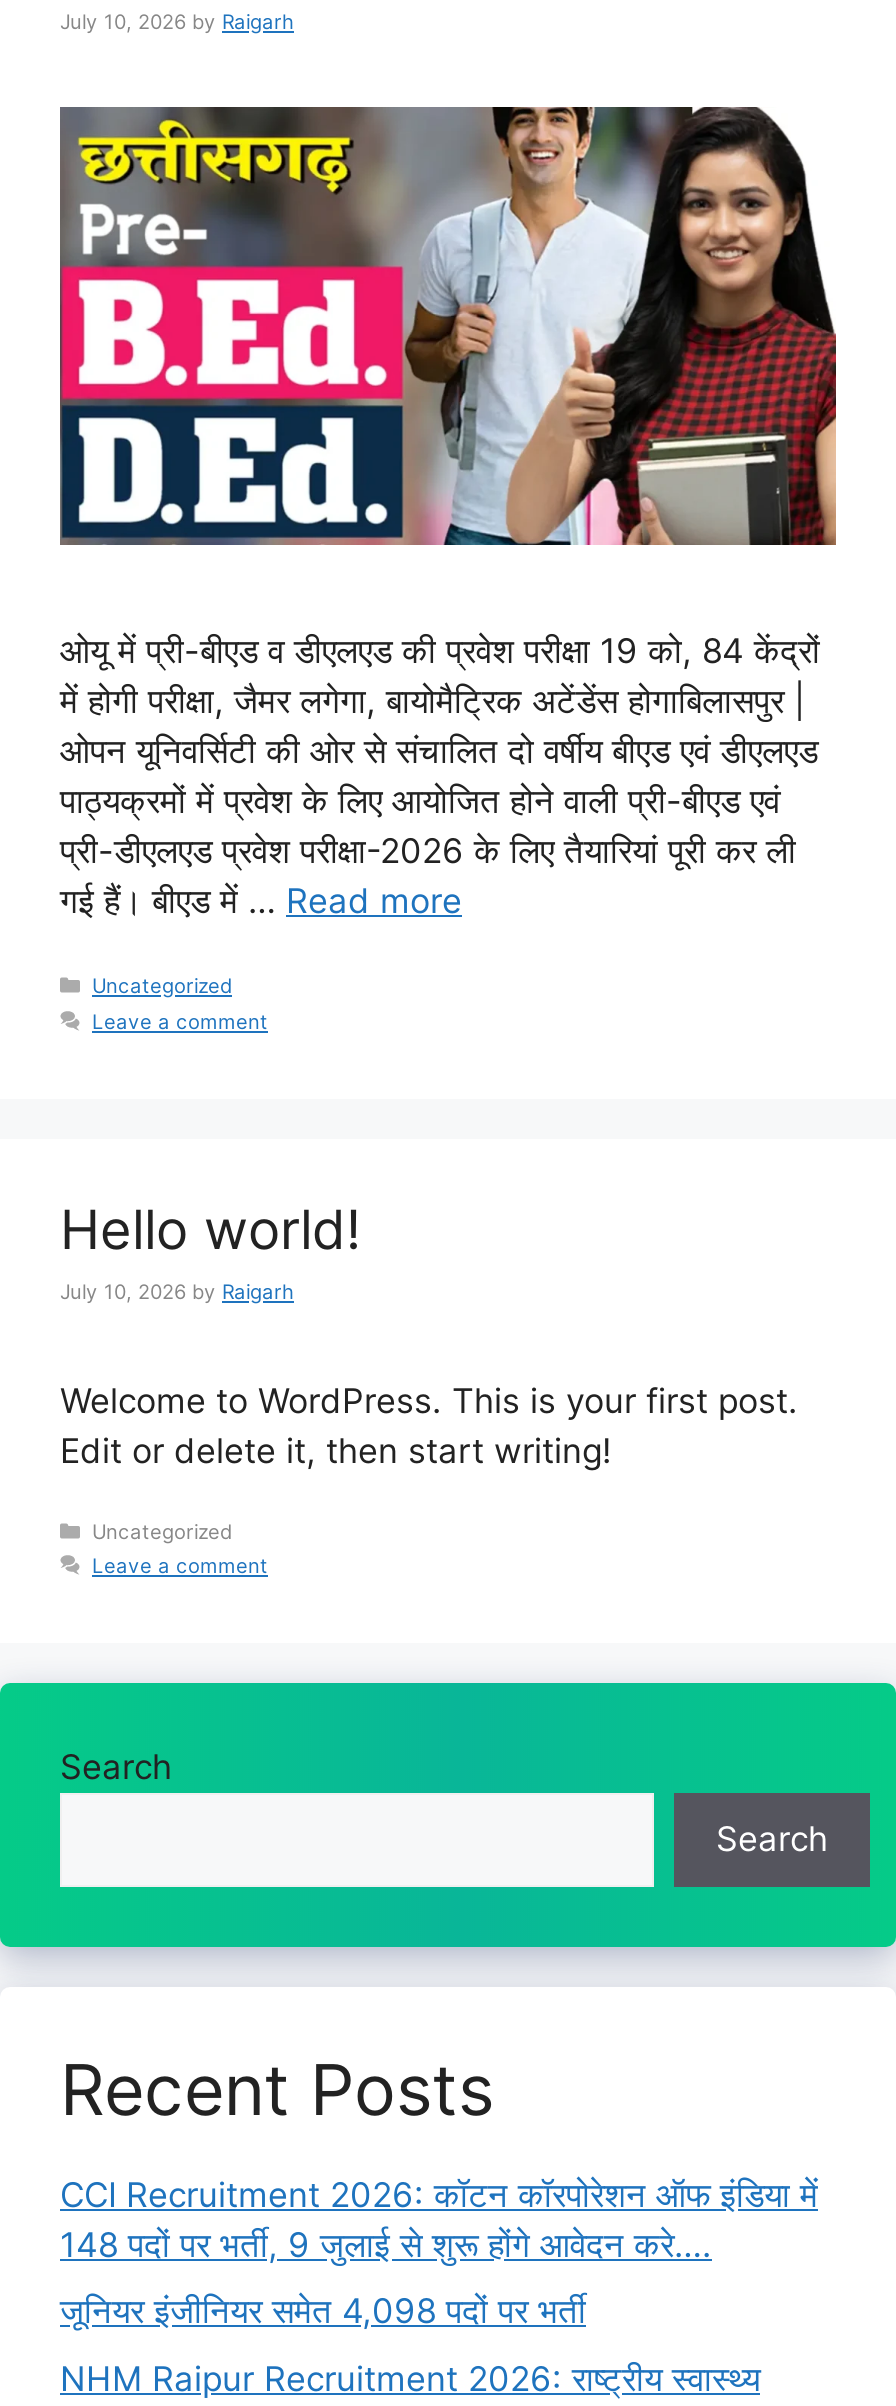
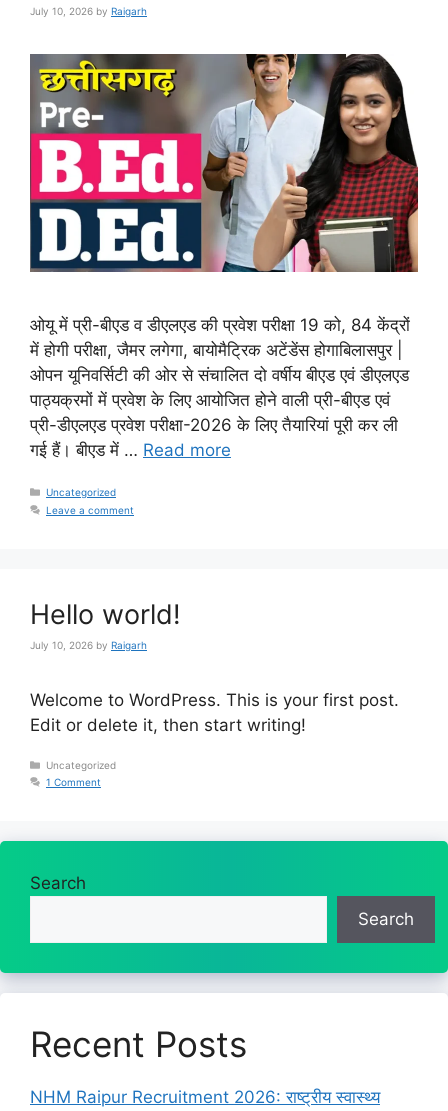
[92,1552,268,1576] Leave a comment -> [46,776,101,788] 1 Comment
[60,2174,818,2331] CCI Recruitment 2026: कॉटन कॉरपोरेशन ऑफ इंडिया में | 148 पदों पर भर्ती, 9 जुलाई से शुरू होंगे आवेदन करे…. | जूनियर इंजीनियर समेत 4,098 पदों पर भर्ती -> none

